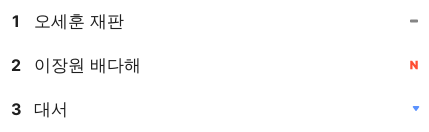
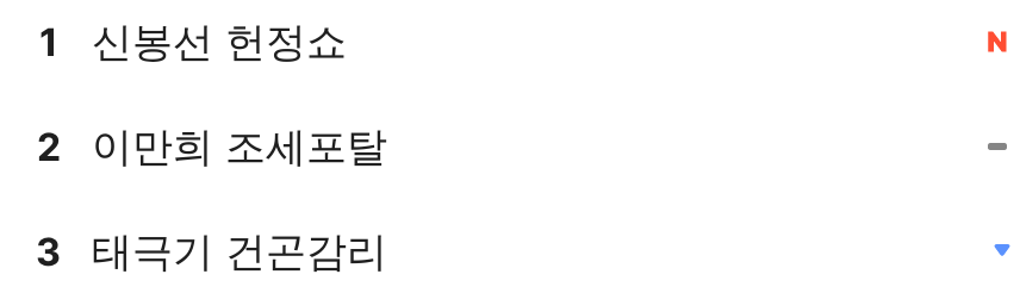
[34,11,124,31] 오세훈 재판 -> [92,18,347,65] 신봉선 헌정쇼
[34,55,141,75] 이장원 배다해 -> [92,122,387,170] 이만희 조세포탈
[34,99,68,119] 대서 -> [92,227,387,275] 태극기 건곤감리

